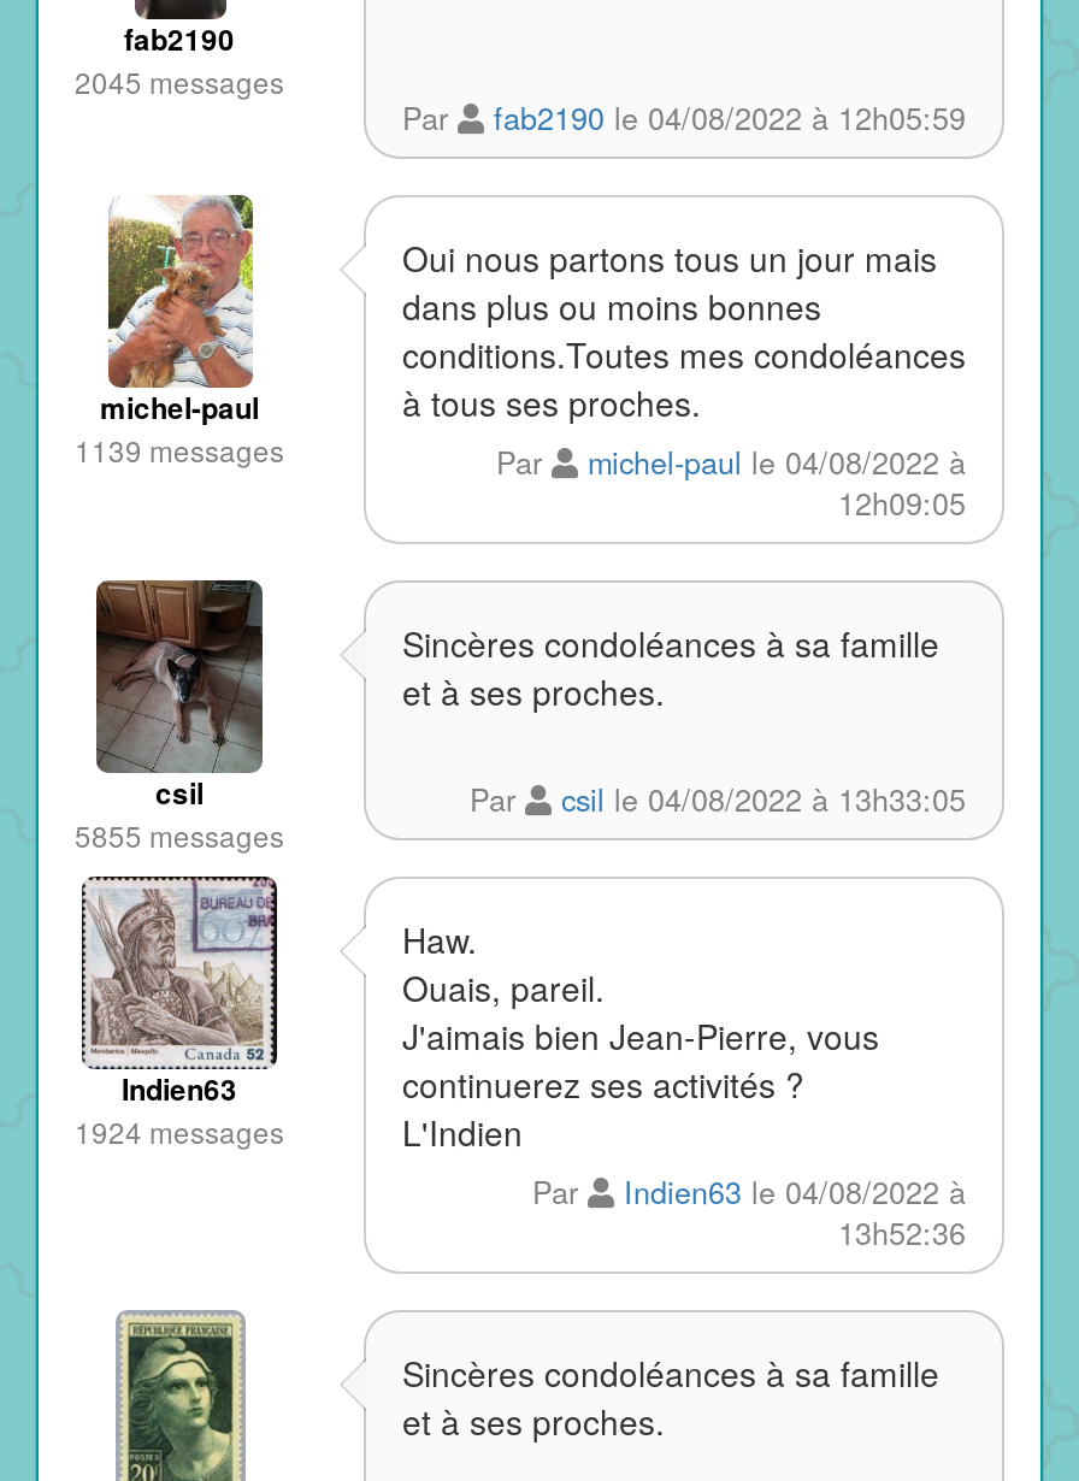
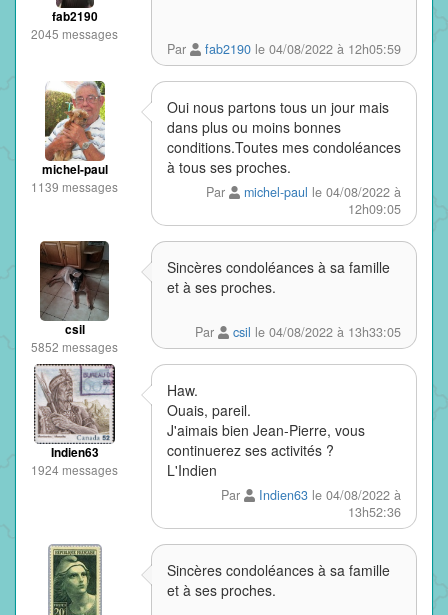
[75,814,284,855] 5855 messages -> [31,338,118,355] 5852 messages

